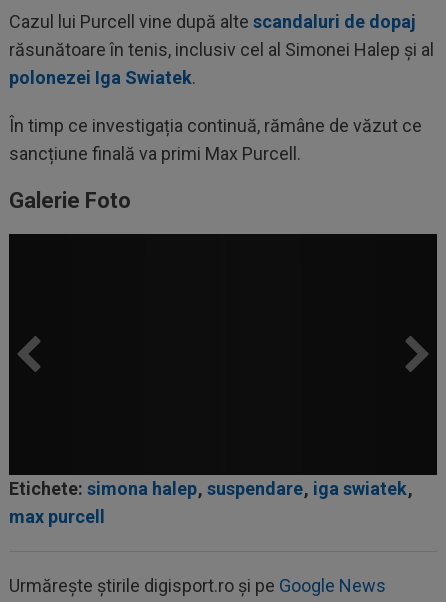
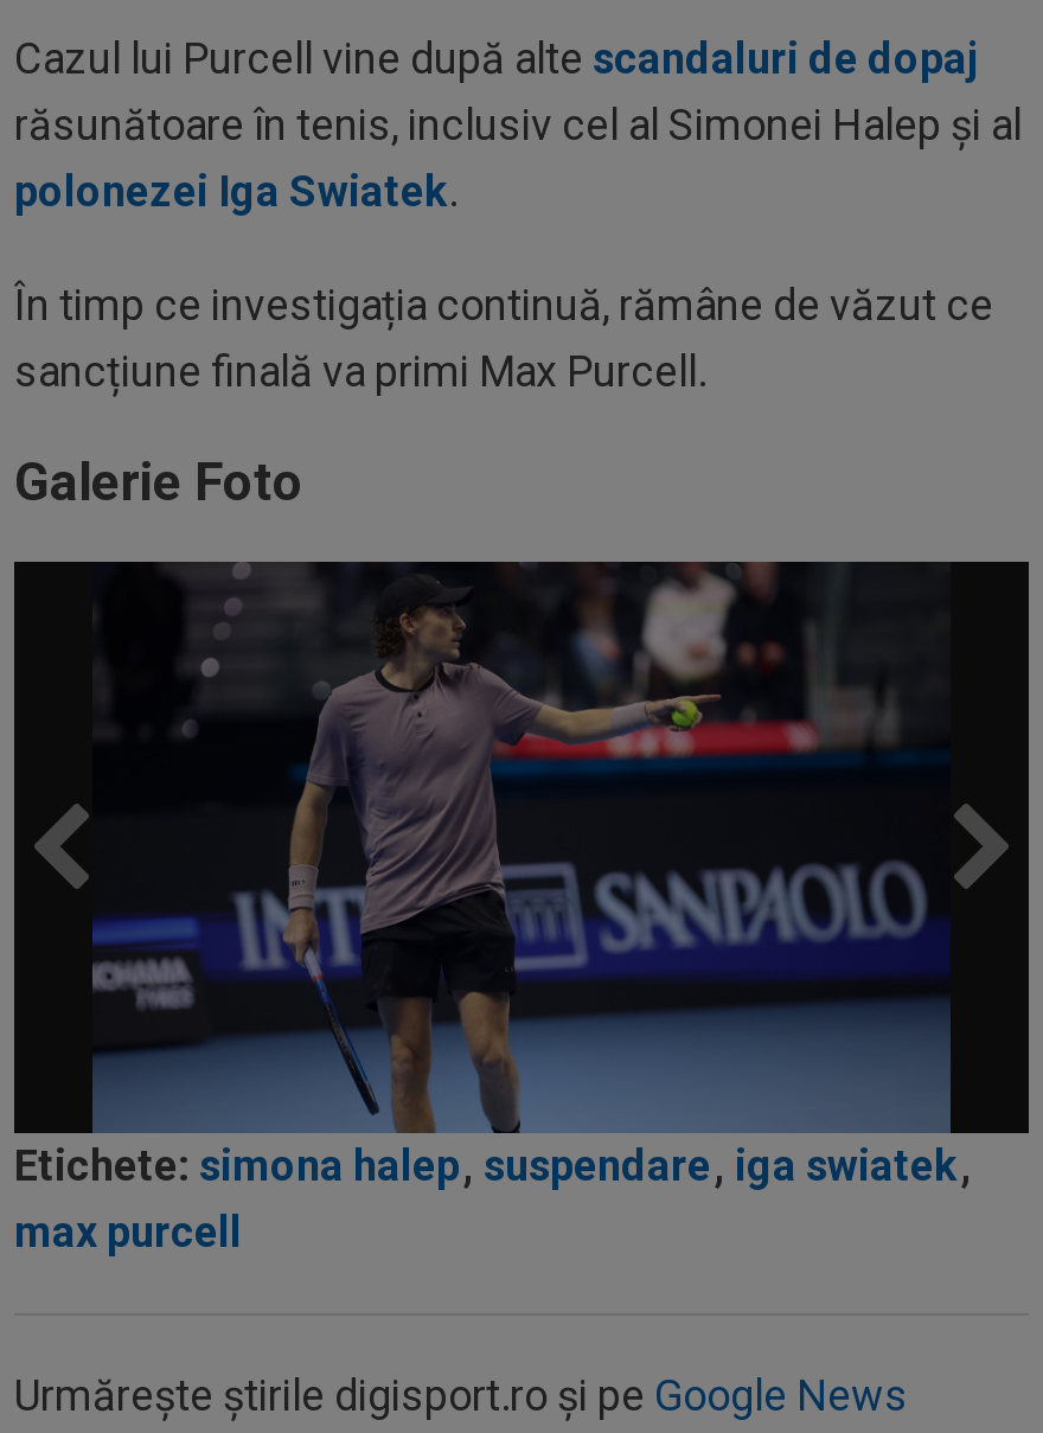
none -> [90,559,953,1133] [image]

